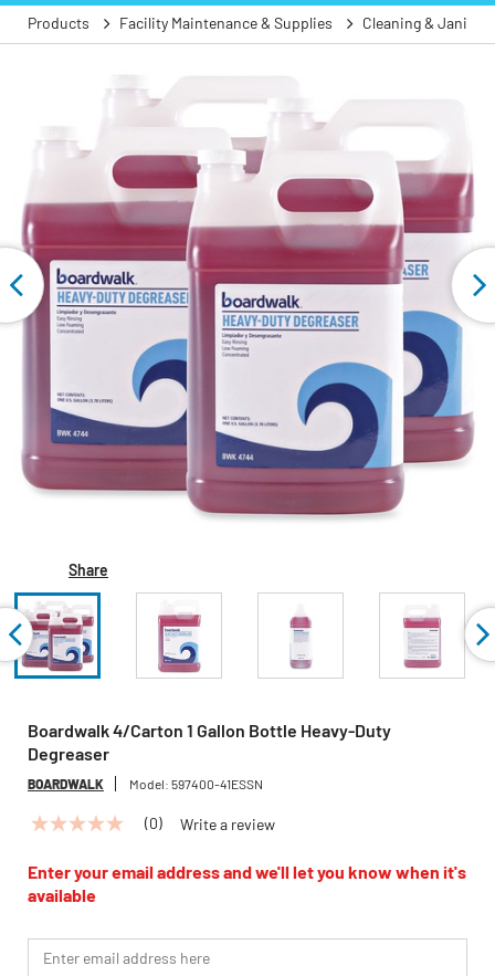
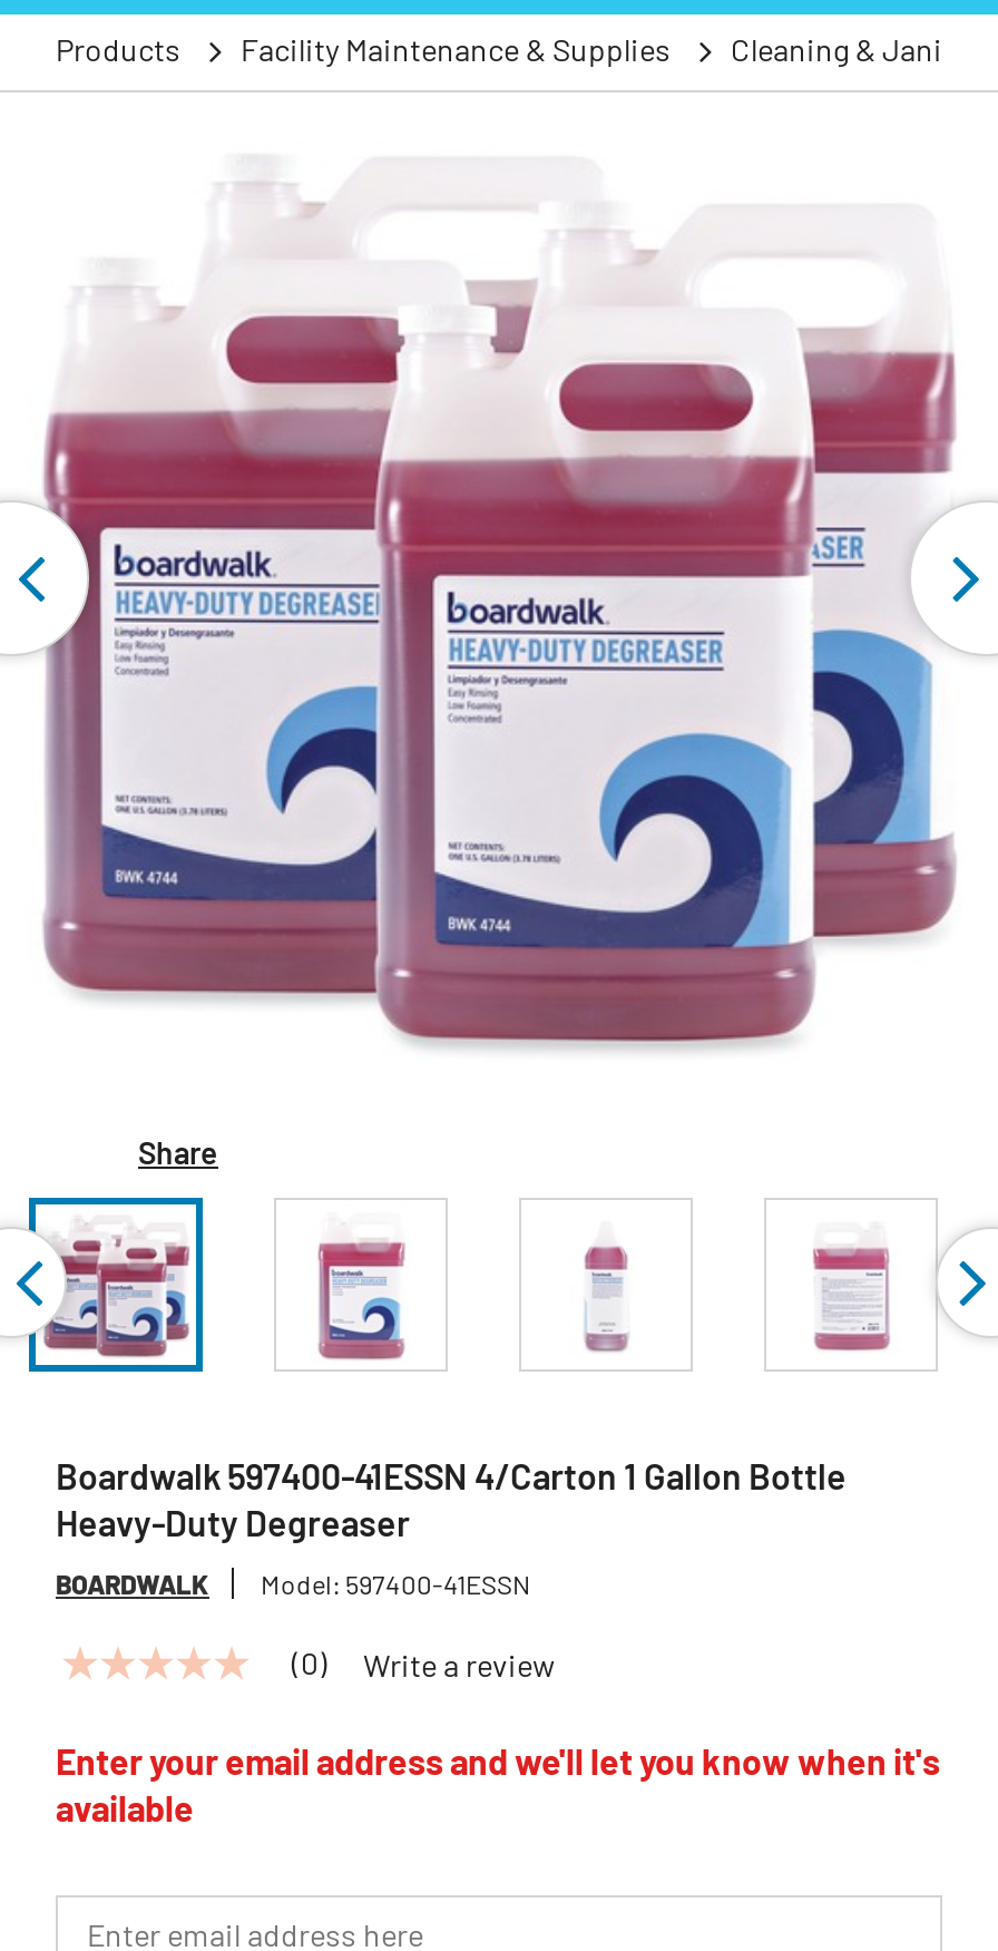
[28,720,391,764] Boardwalk 4/Carton 1 Gallon Bottle Heavy-Duty | Degreaser -> [56,1454,847,1543] Boardwalk 597400-41ESSN 4/Carton 1 Gallon Bottle | Heavy-Duty Degreaser

